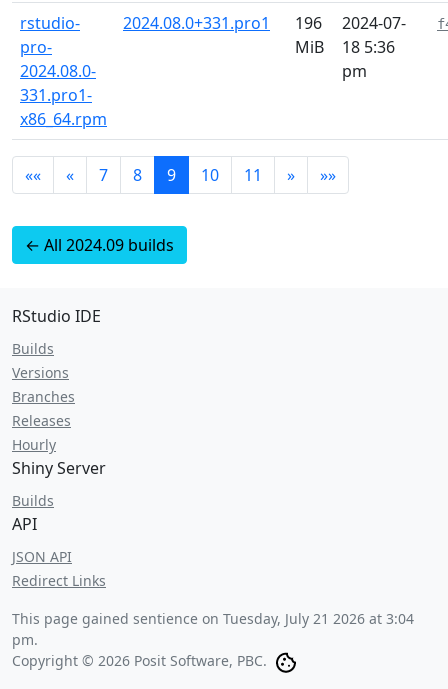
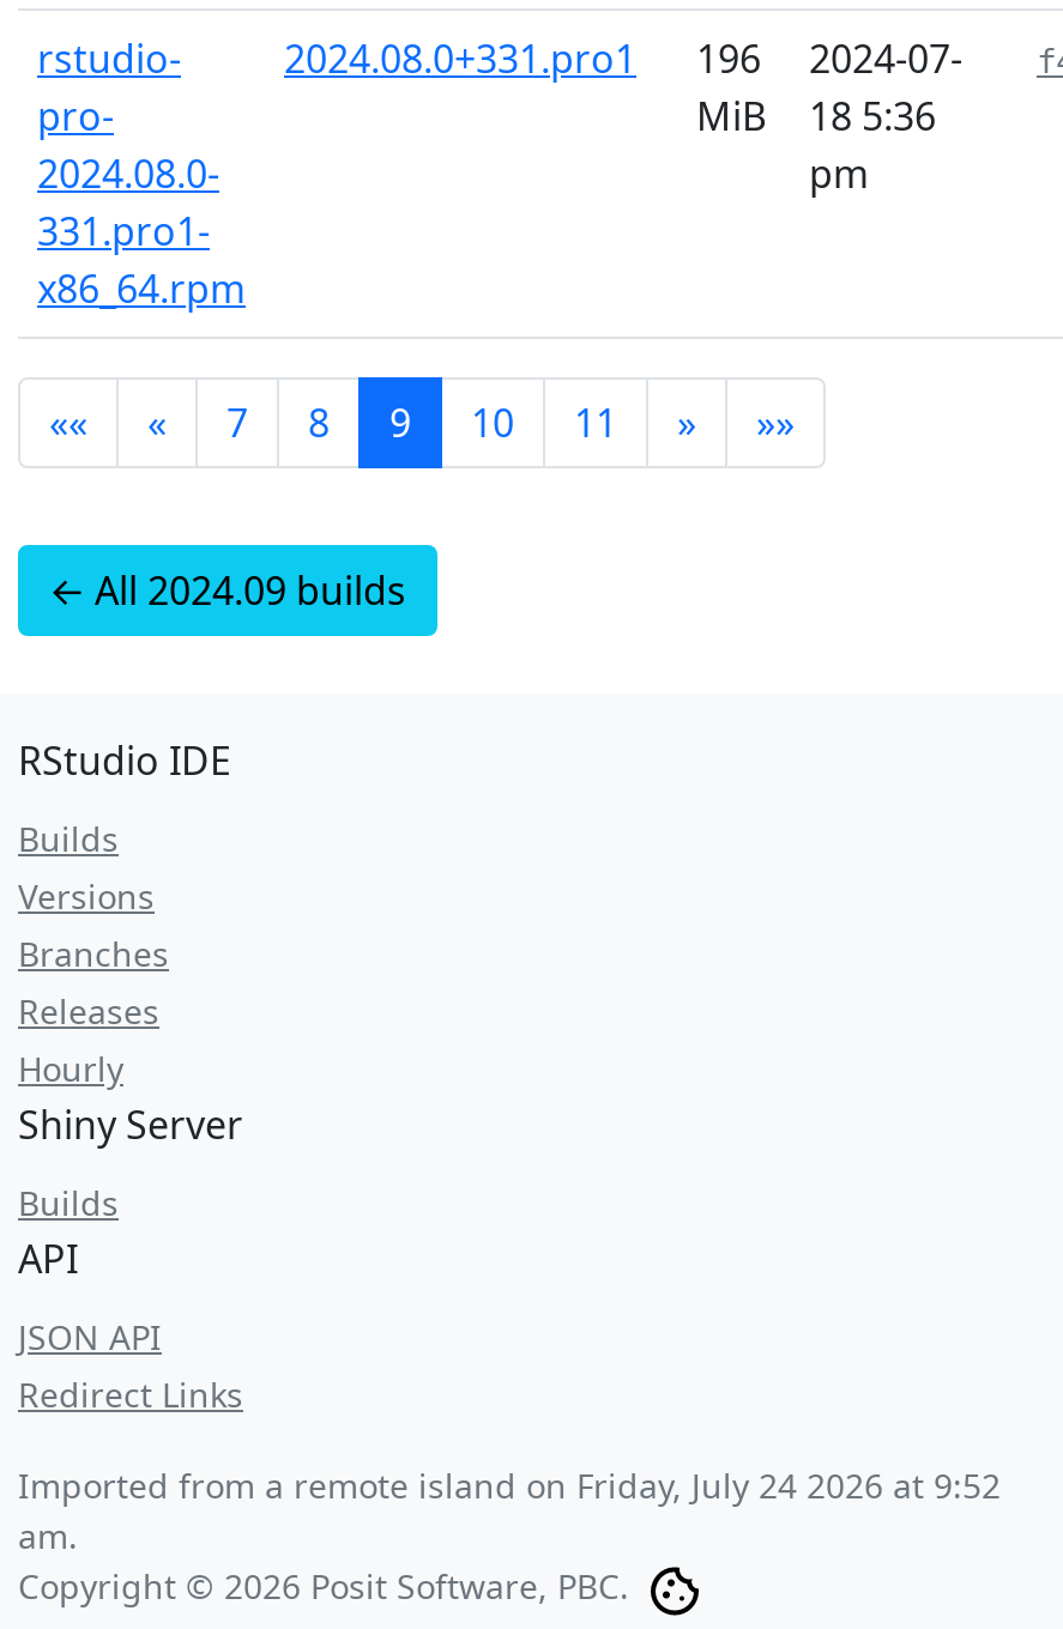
[12,609,414,649] This page gained sentience on Tuesday, July 21 2026 at 3:04 | pm. -> [18,1463,1001,1558] Imported from a remote island on Friday, July 24 2026 at 9:52 | am.

